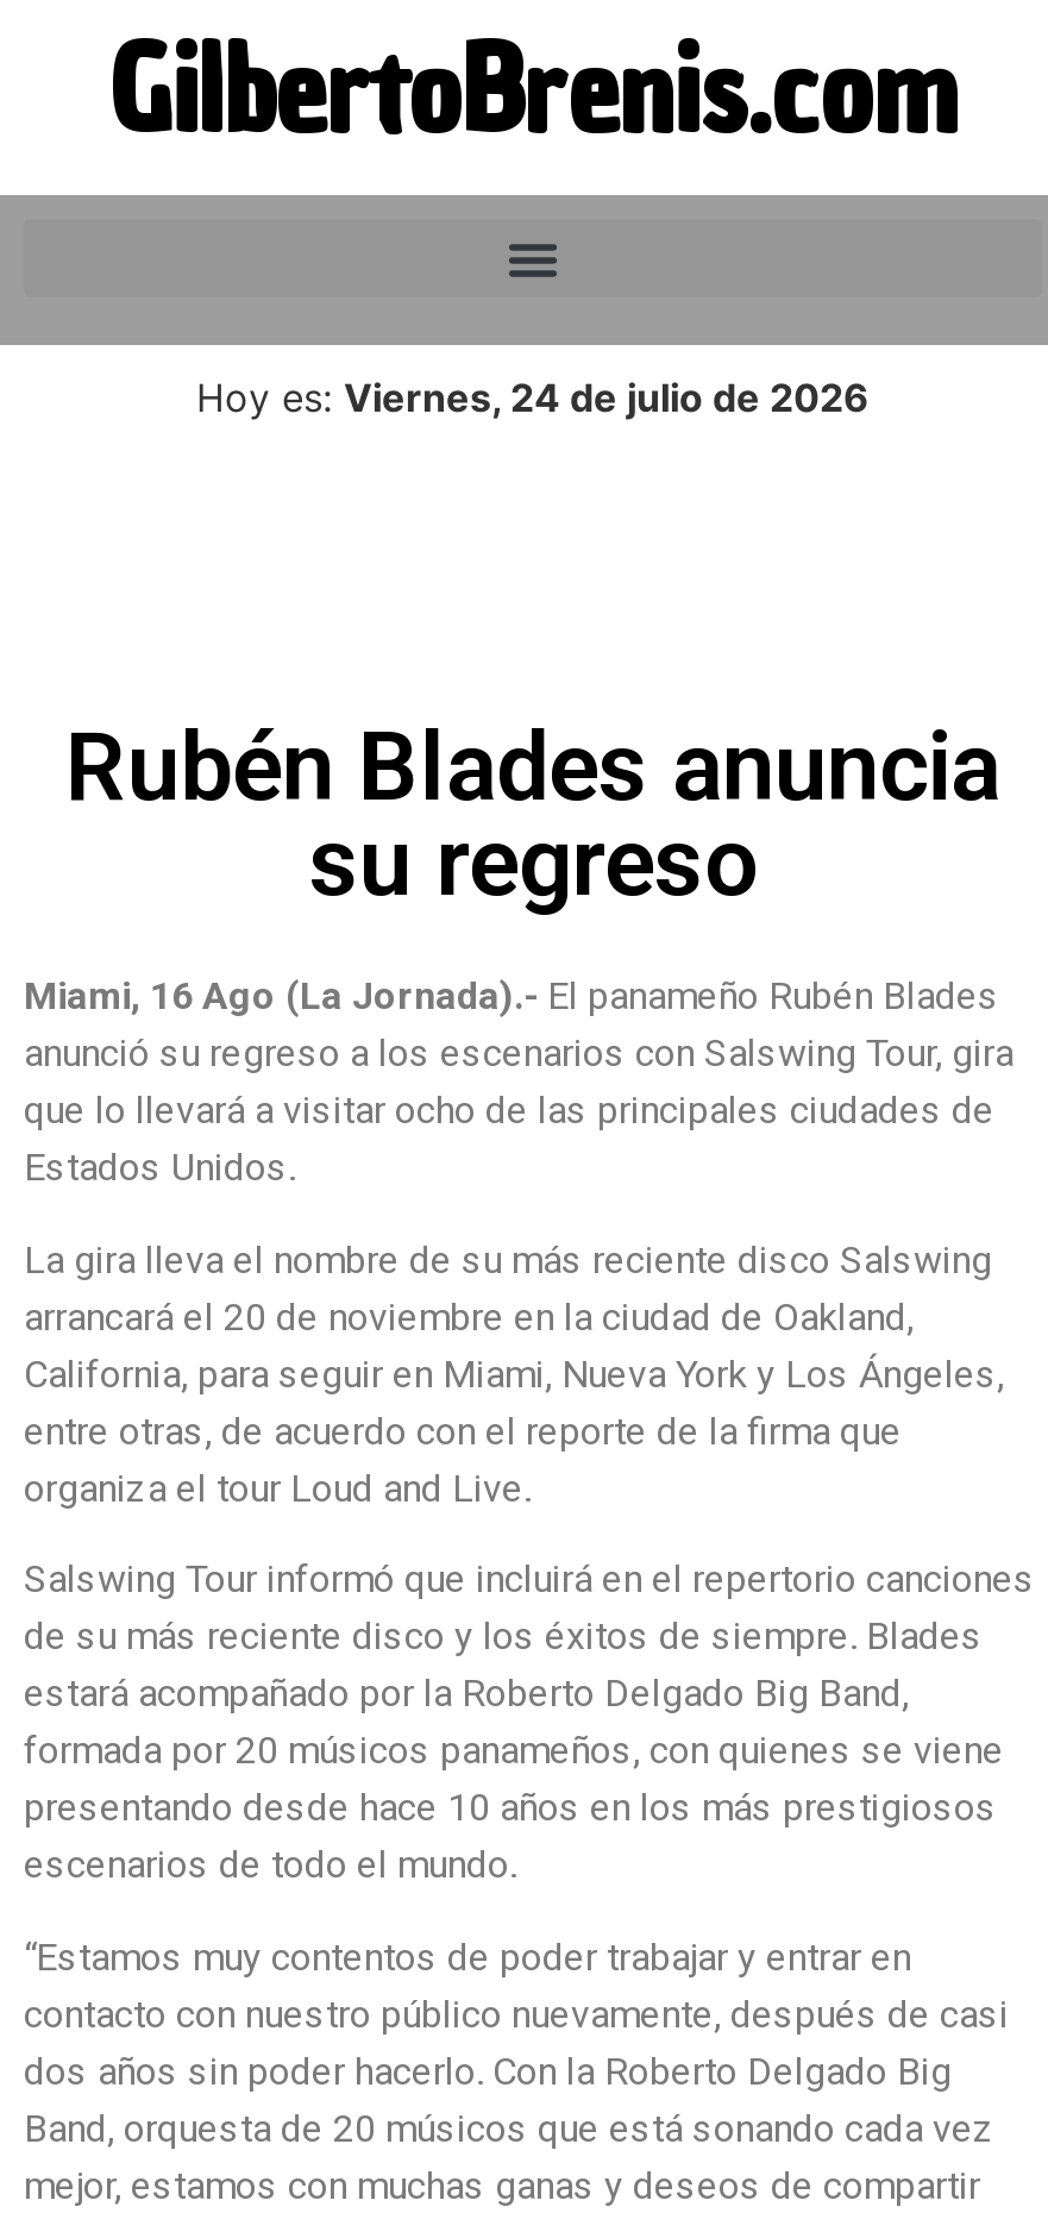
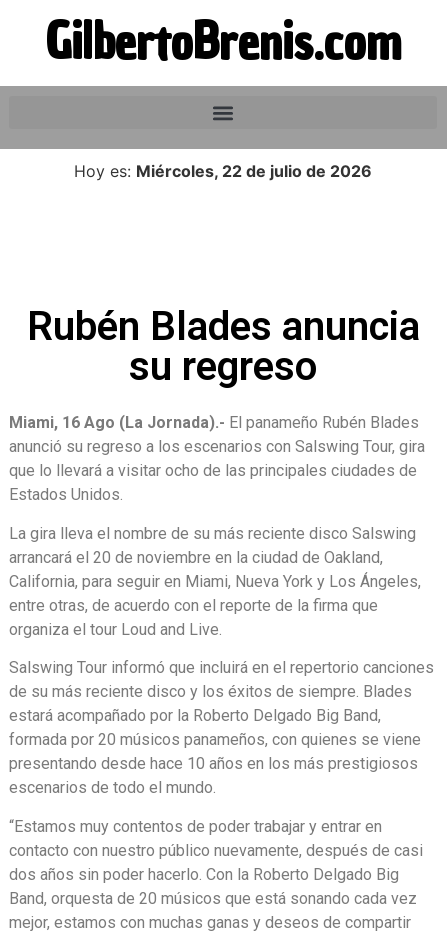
[196,374,870,421] Hoy es: Viernes, 24 de julio de 2026 -> [74,161,372,181] Hoy es: Miércoles, 22 de julio de 2026

